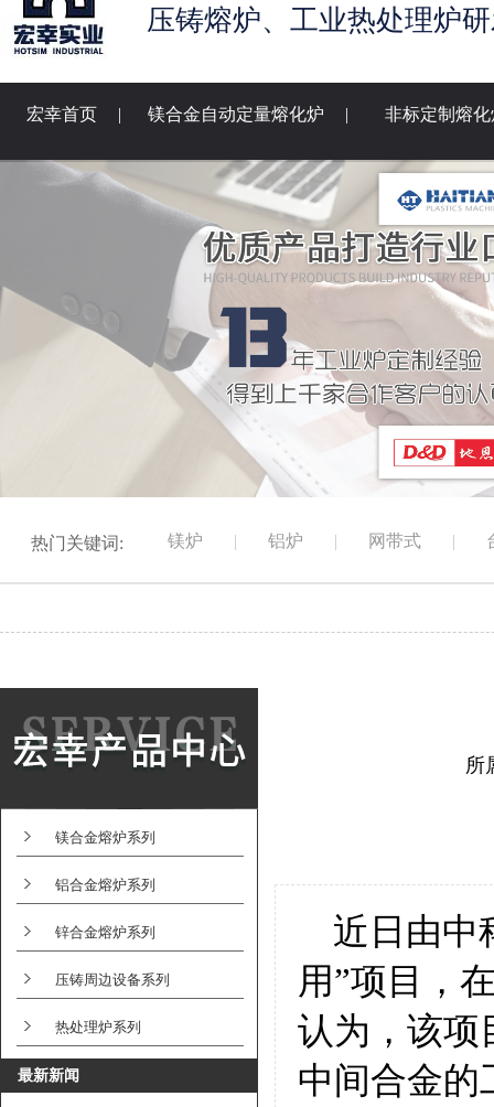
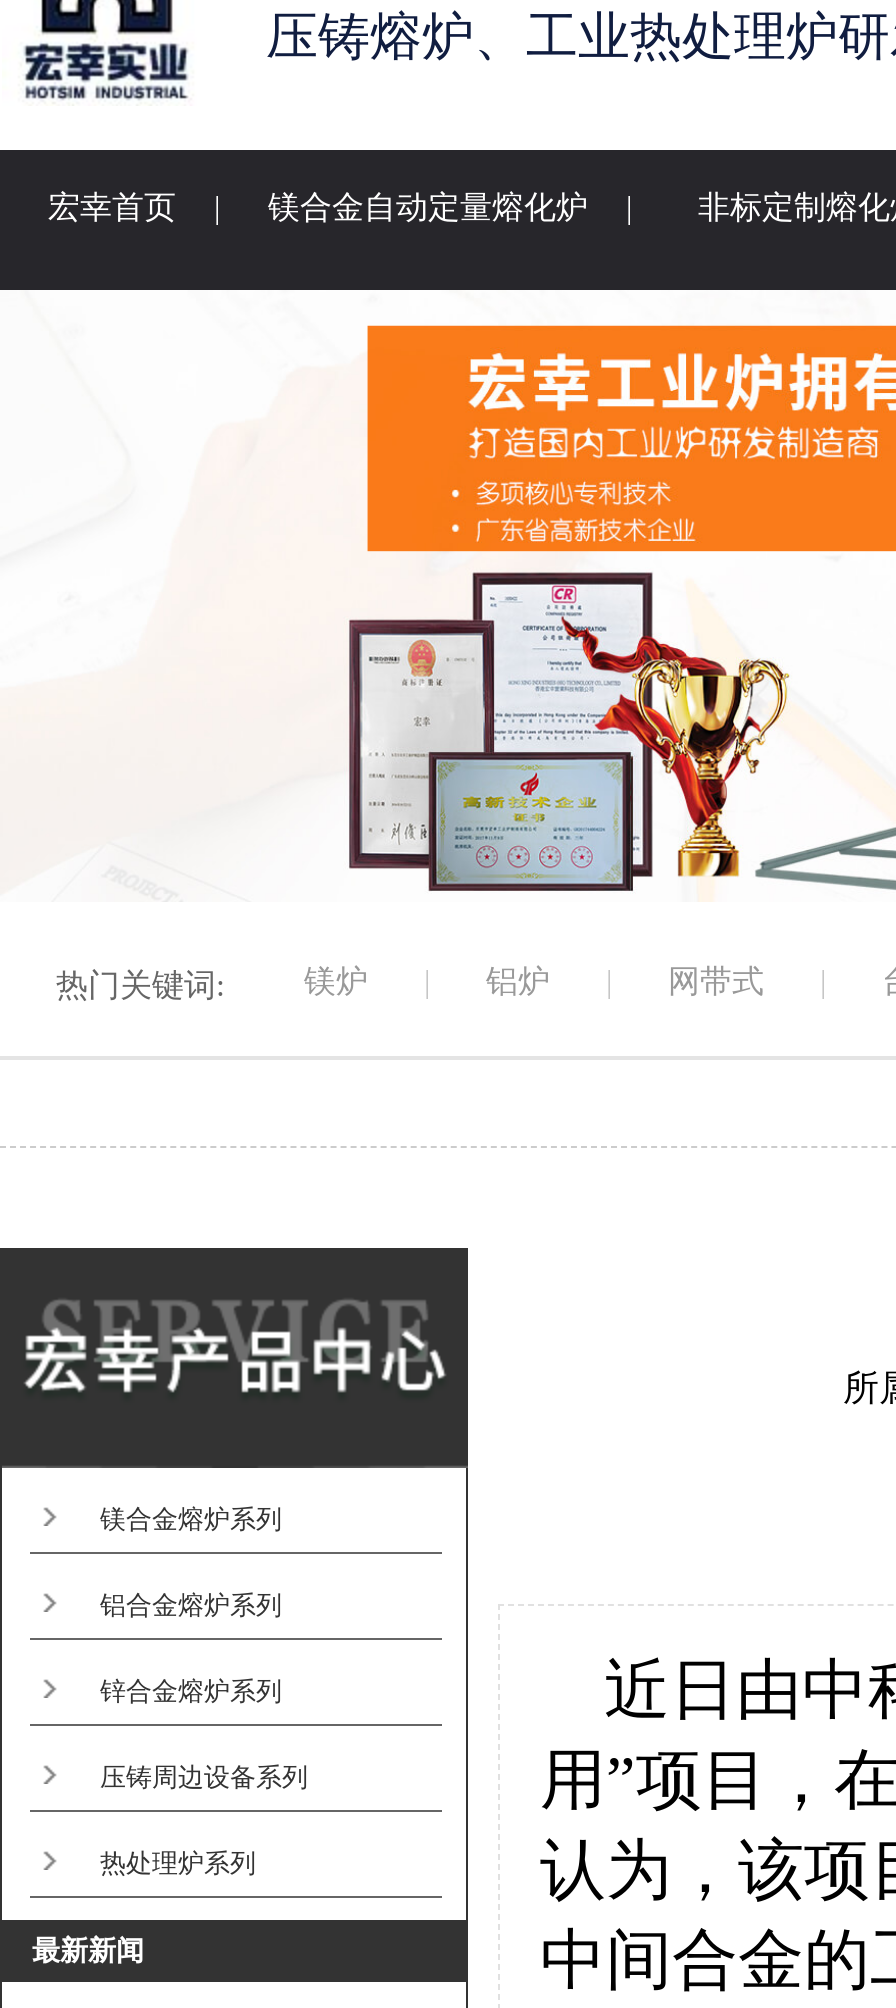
[3,159,491,497] [image] -> [6,288,890,900] [image]

